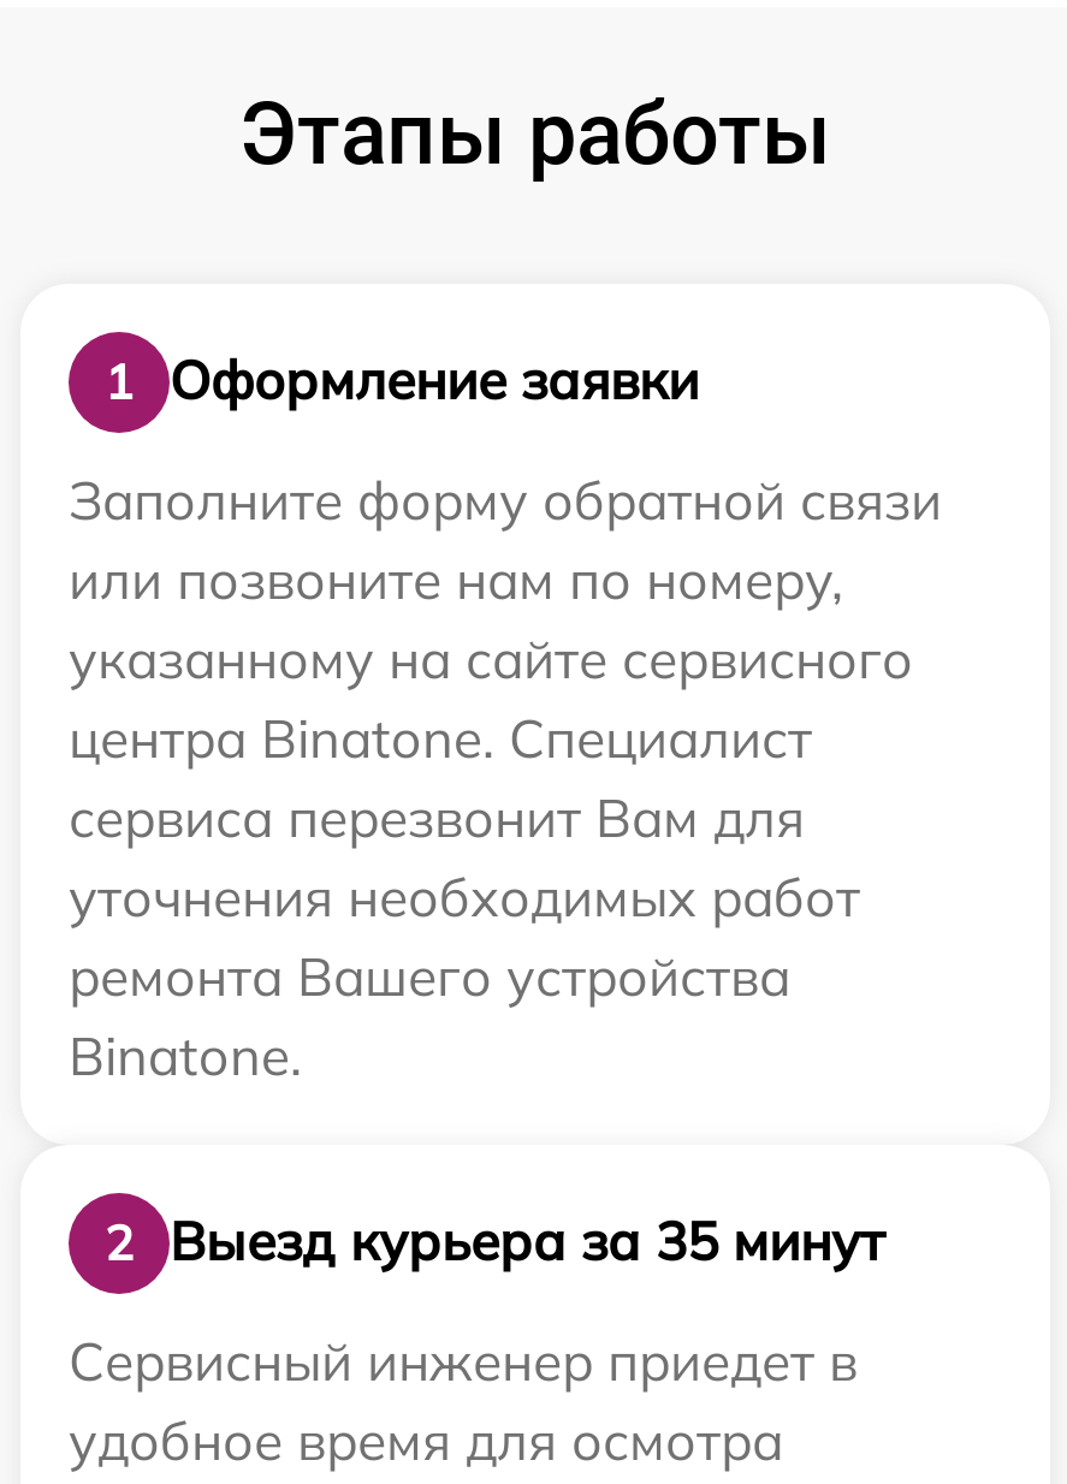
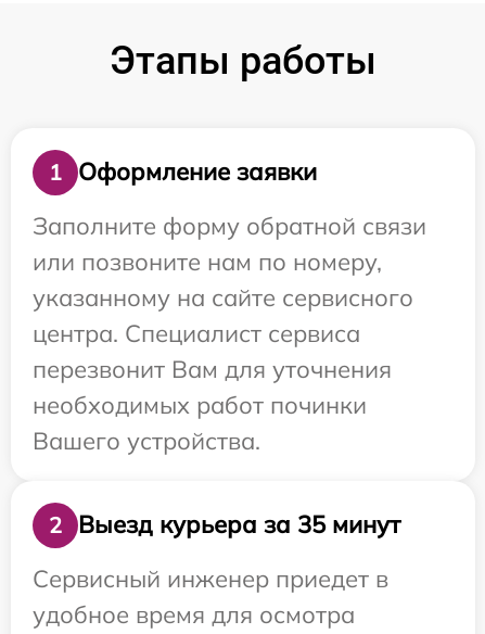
[69,704,860,1089] центра Binatone. Специалист | сервиса перезвонит Вам для | уточнения необходимых работ | ремонта Вашего устройства | Binatone. -> [33,318,392,456] центра. Специалист сервиса | перезвонит Вам для уточнения | необходимых работ починки | Вашего устройства.

